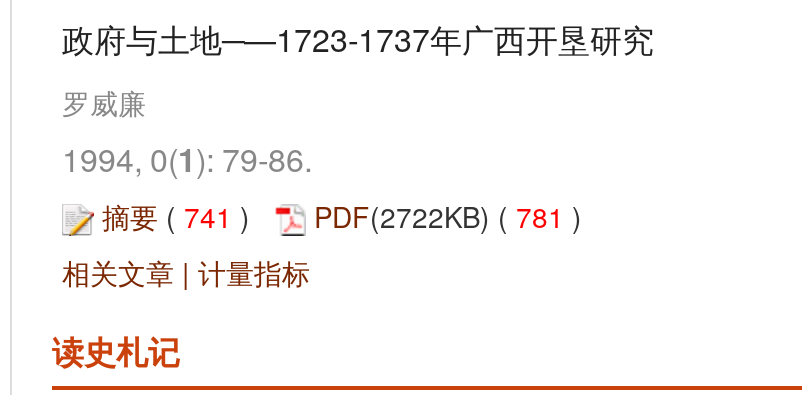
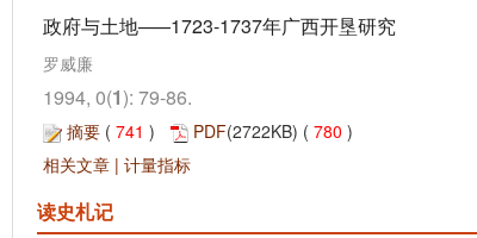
[102,196,598,236] 摘要( 741) PDF(2722KB) ( 781) -> [67,119,363,143] 摘要( 741) PDF(2722KB) ( 780)

